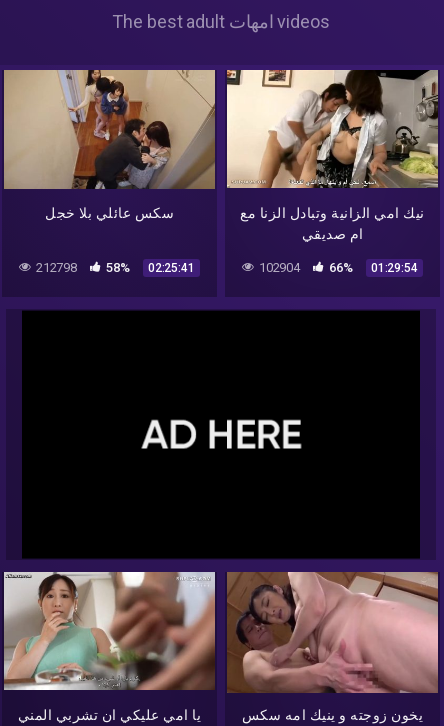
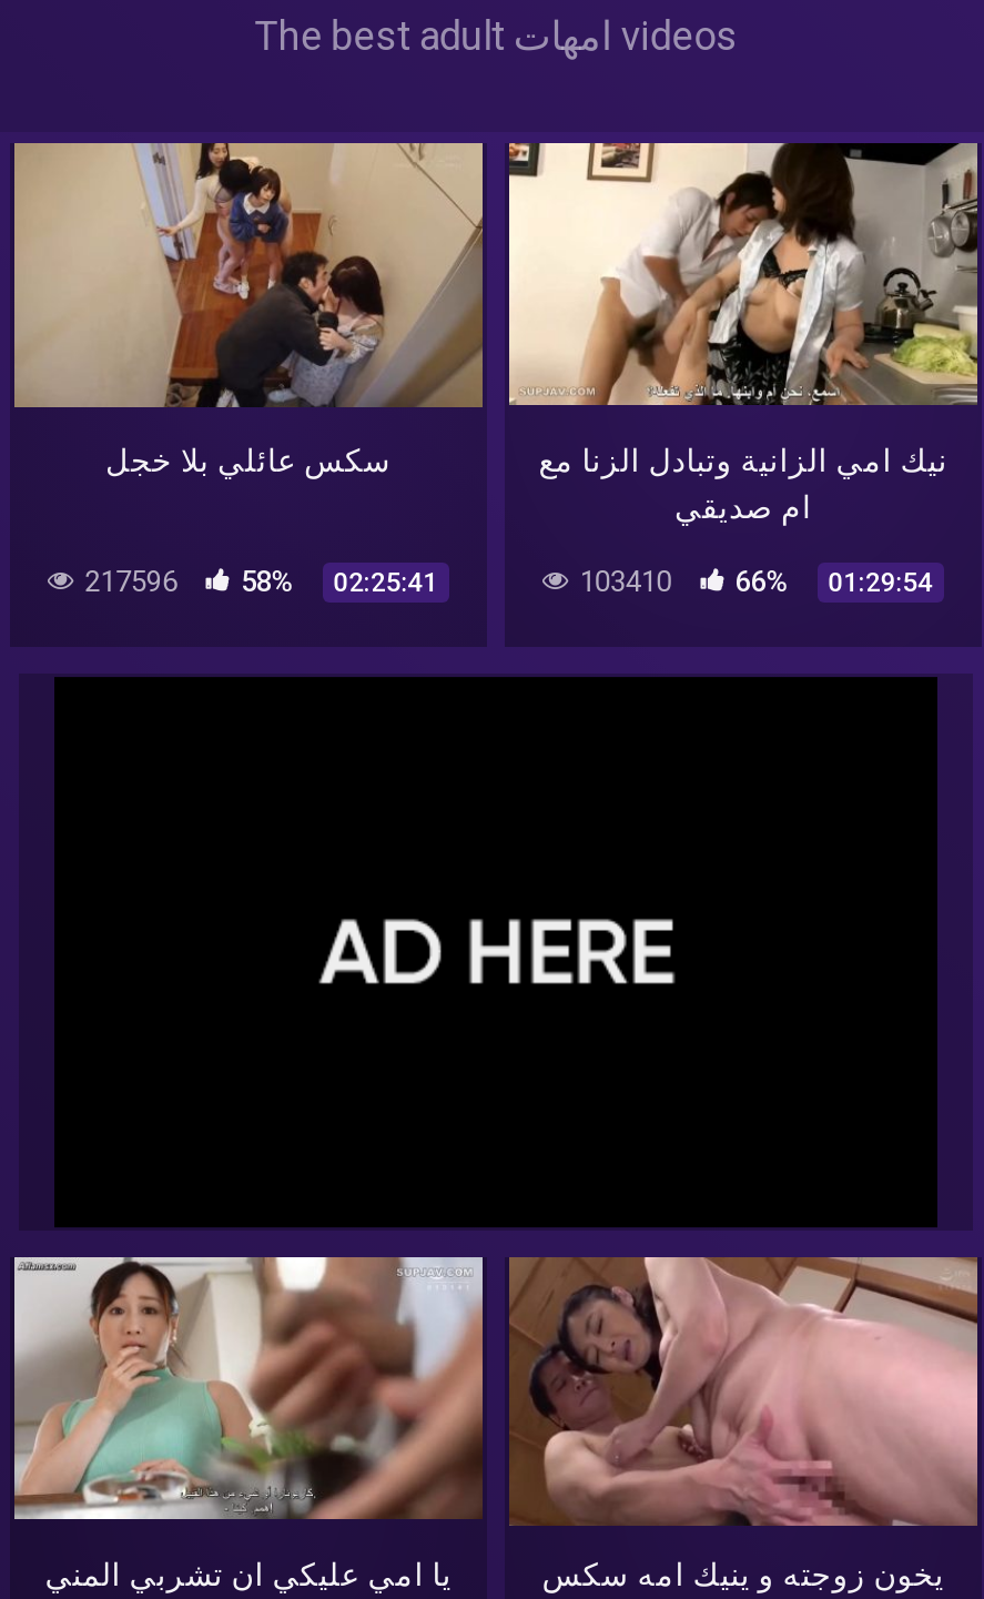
[33,260,195,275] 212798 58% 02:25:41 -> [78,565,438,598] 217596 58% 02:25:41
[256,260,418,275] 102904 66% 01:29:54 -> [573,565,933,598] 103410 66% 01:29:54

